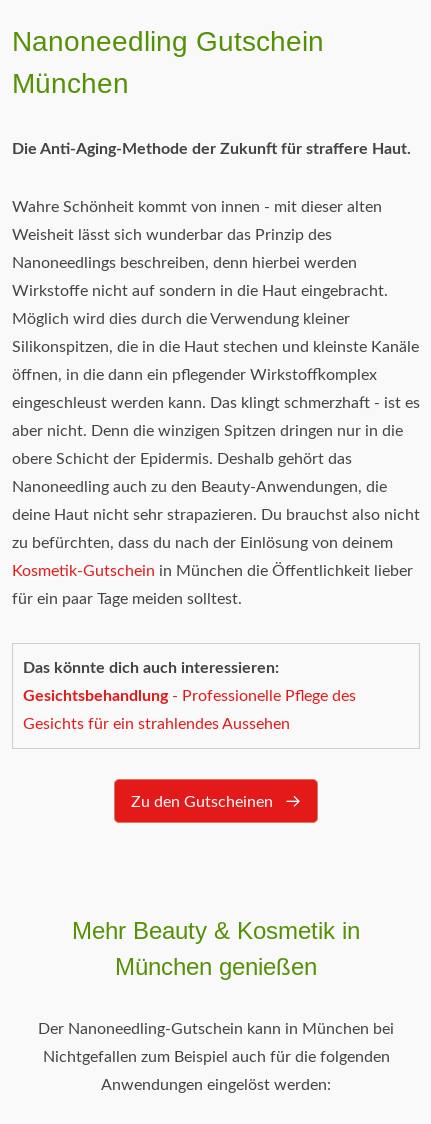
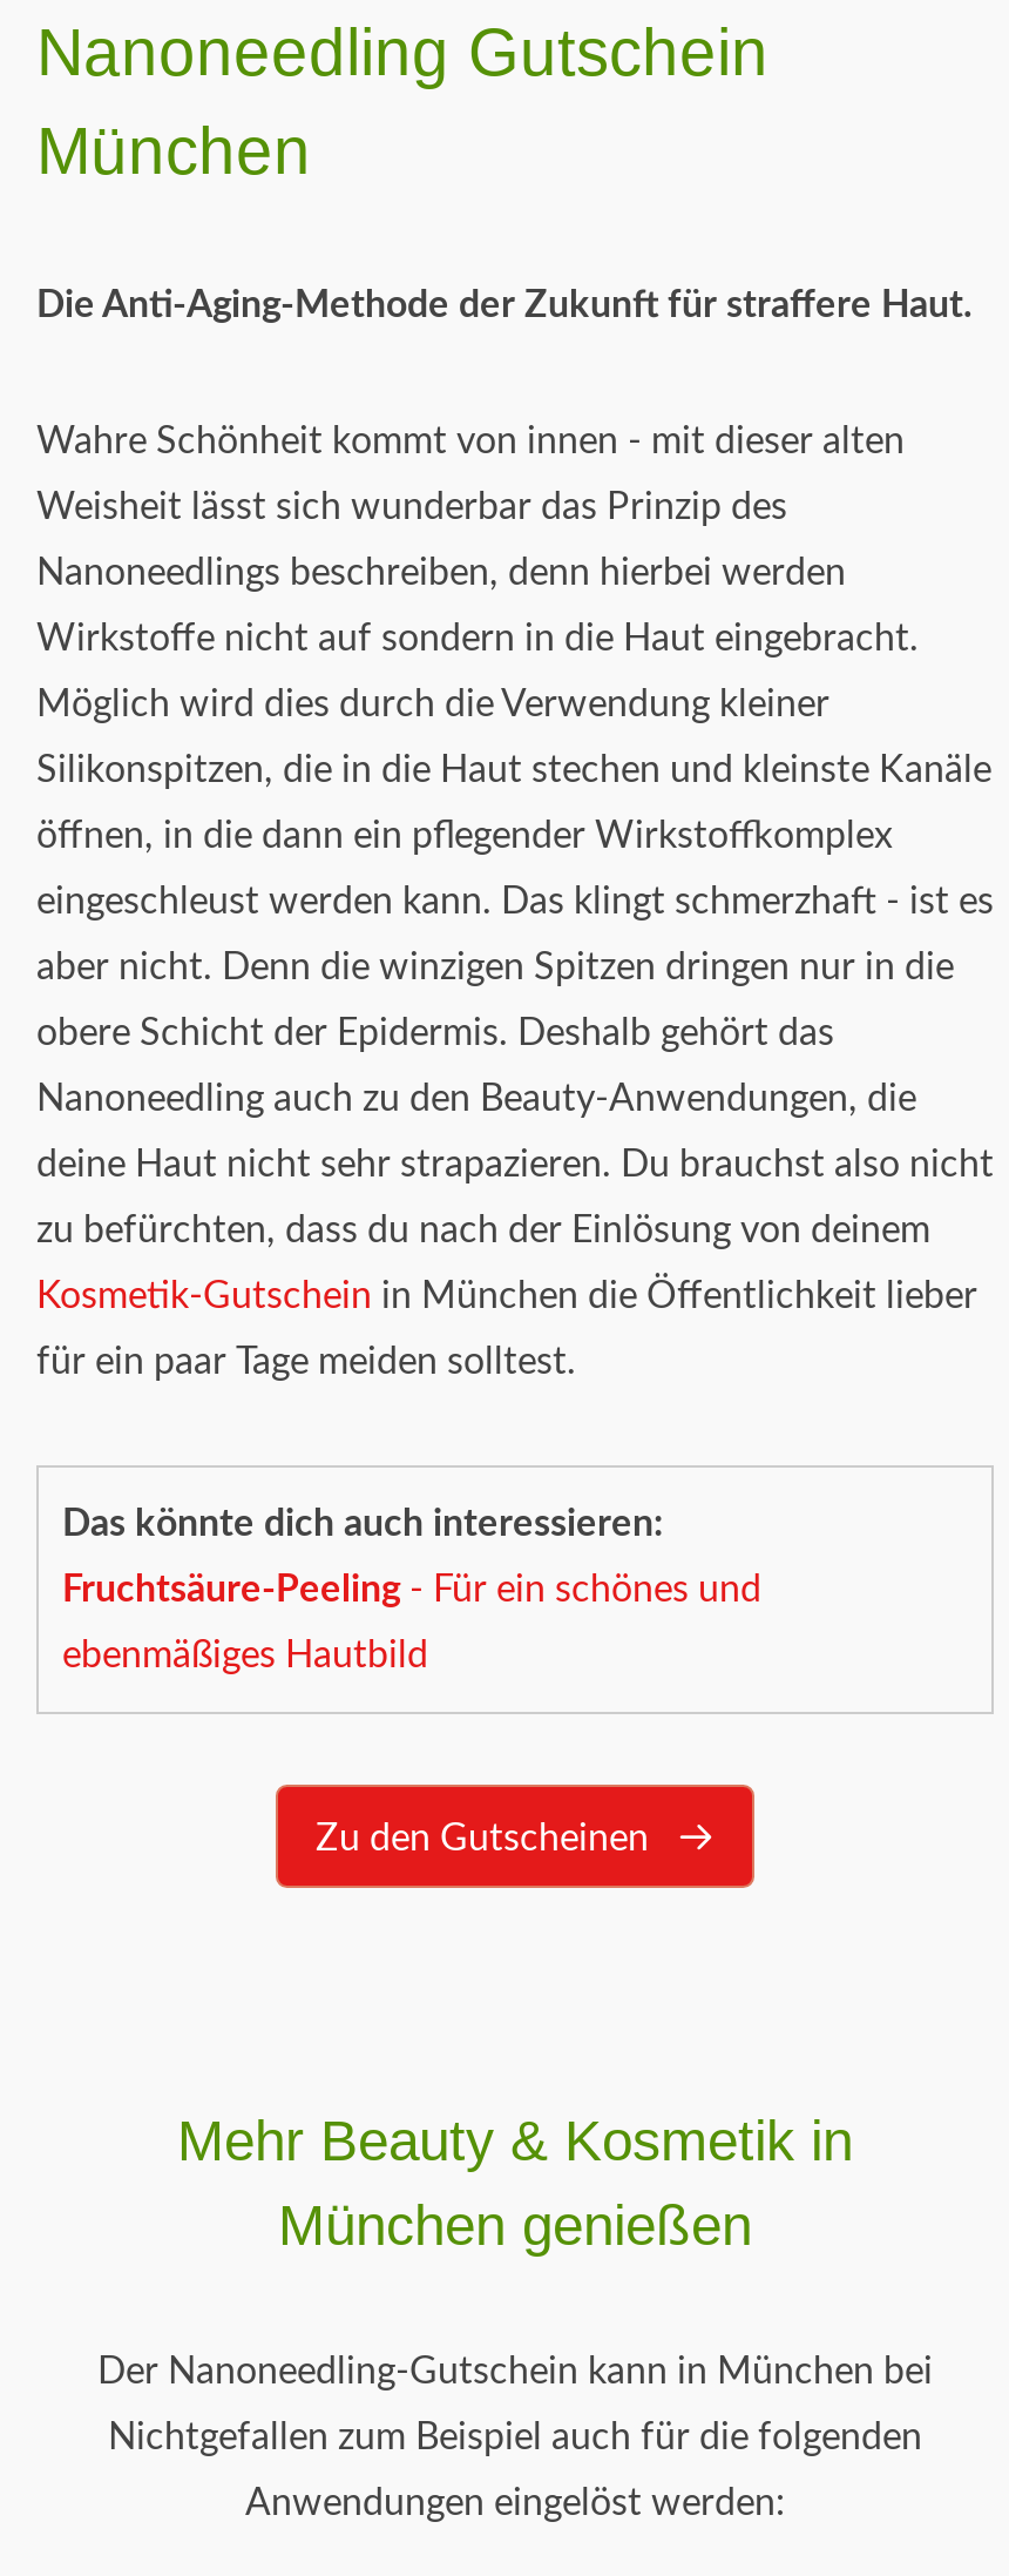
[23,688,356,704] Gesichtsbehandlung - Professionelle Pflege des -> [62,1571,761,1609] Fruchtsäure-Peeling - Für ein schönes und
[23,716,290,732] Gesichts für ein strahlendes Aussehen -> [62,1637,428,1675] ebenmäßiges Hautbild

